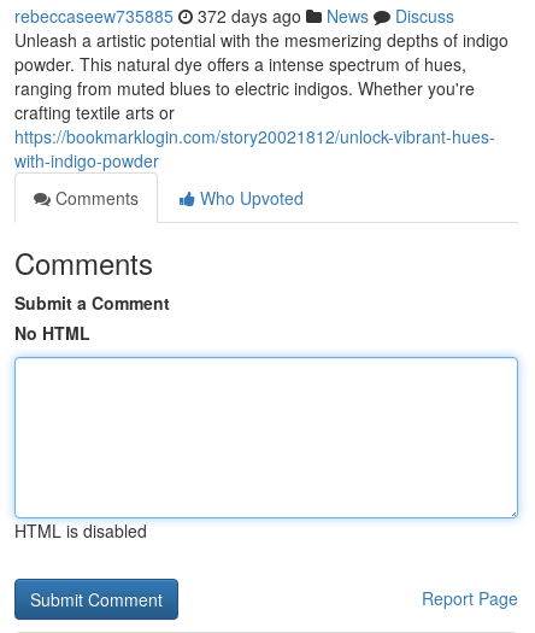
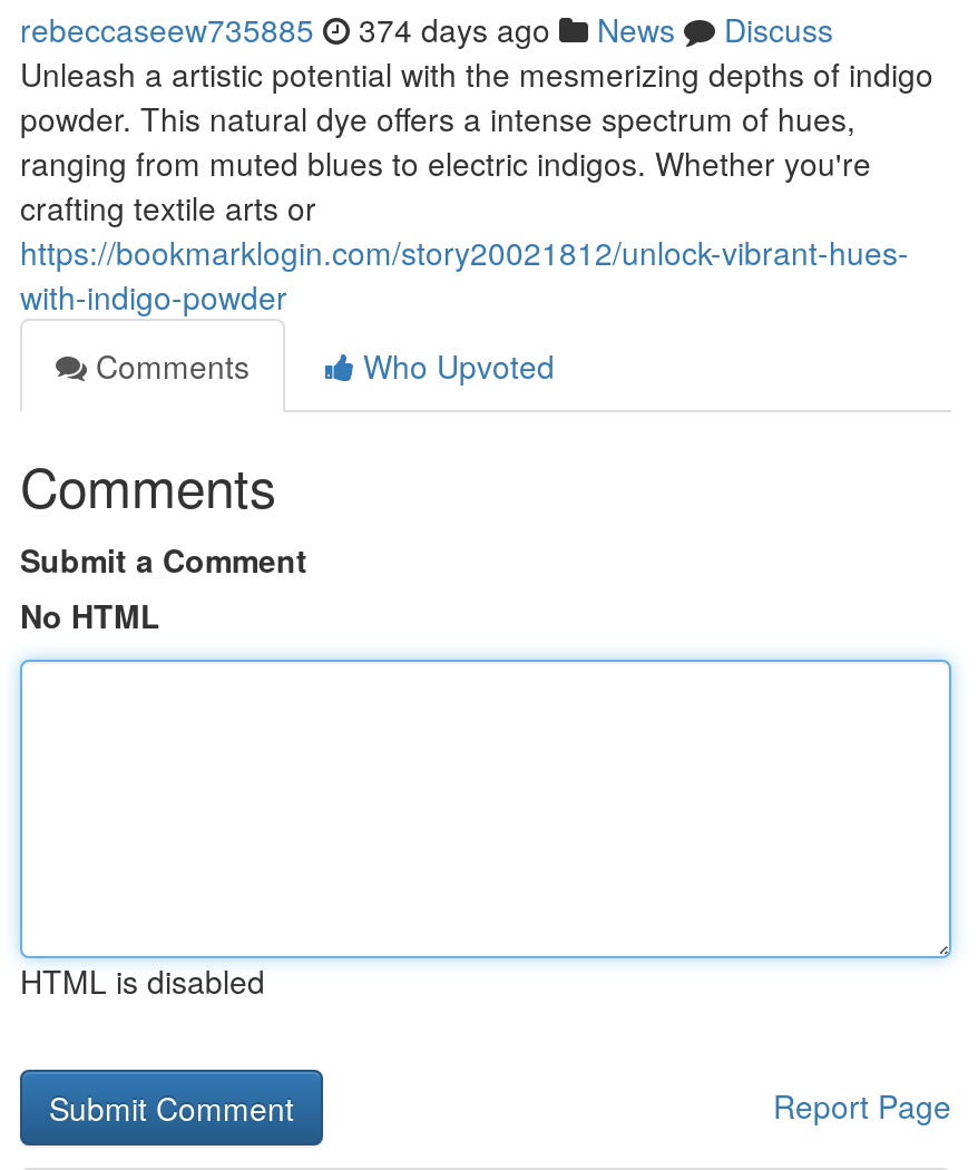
[14,4,454,28] rebeccaseew735885 372 days ago News Discuss -> [20,7,833,51] rebeccaseew735885 374 days ago News Discuss

